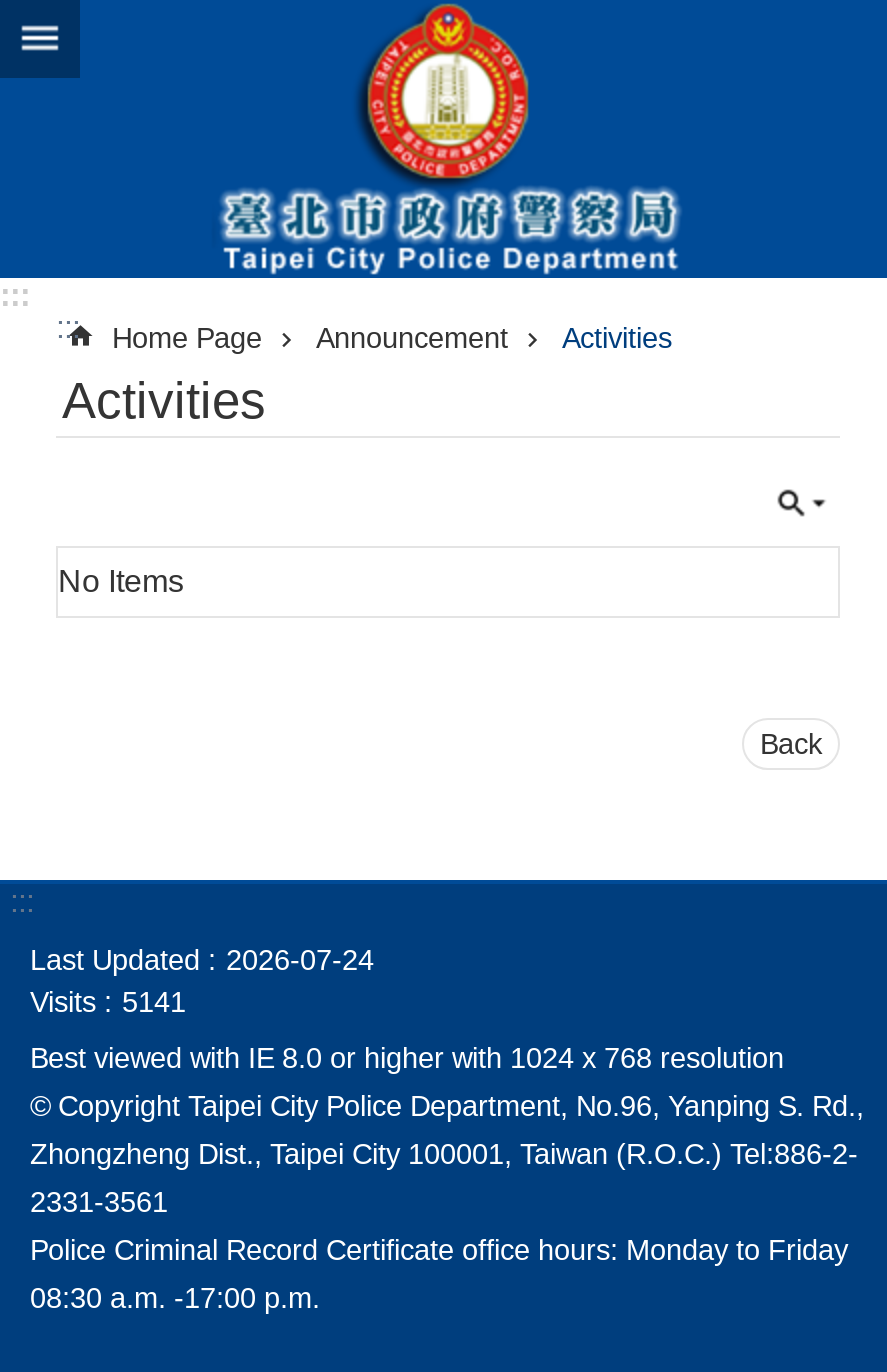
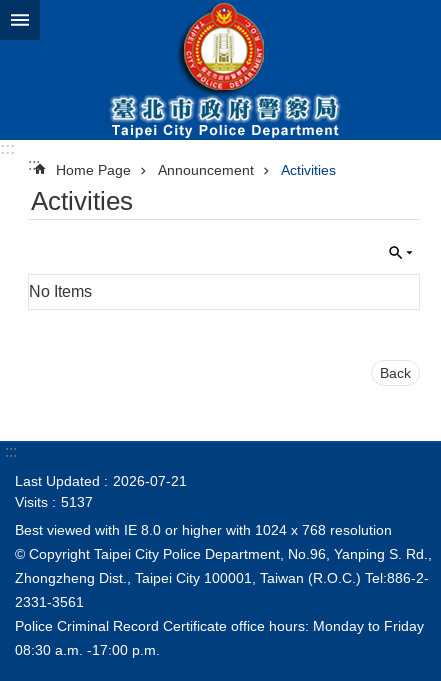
[30,944,374,976] Last Updated 2026-07-24 -> [15,473,187,489] Last Updated 2026-07-21
[30,986,186,1018] Visits 5141 -> [15,494,93,510] Visits 5137

